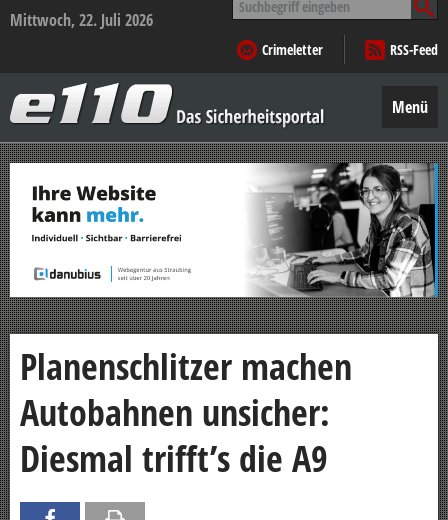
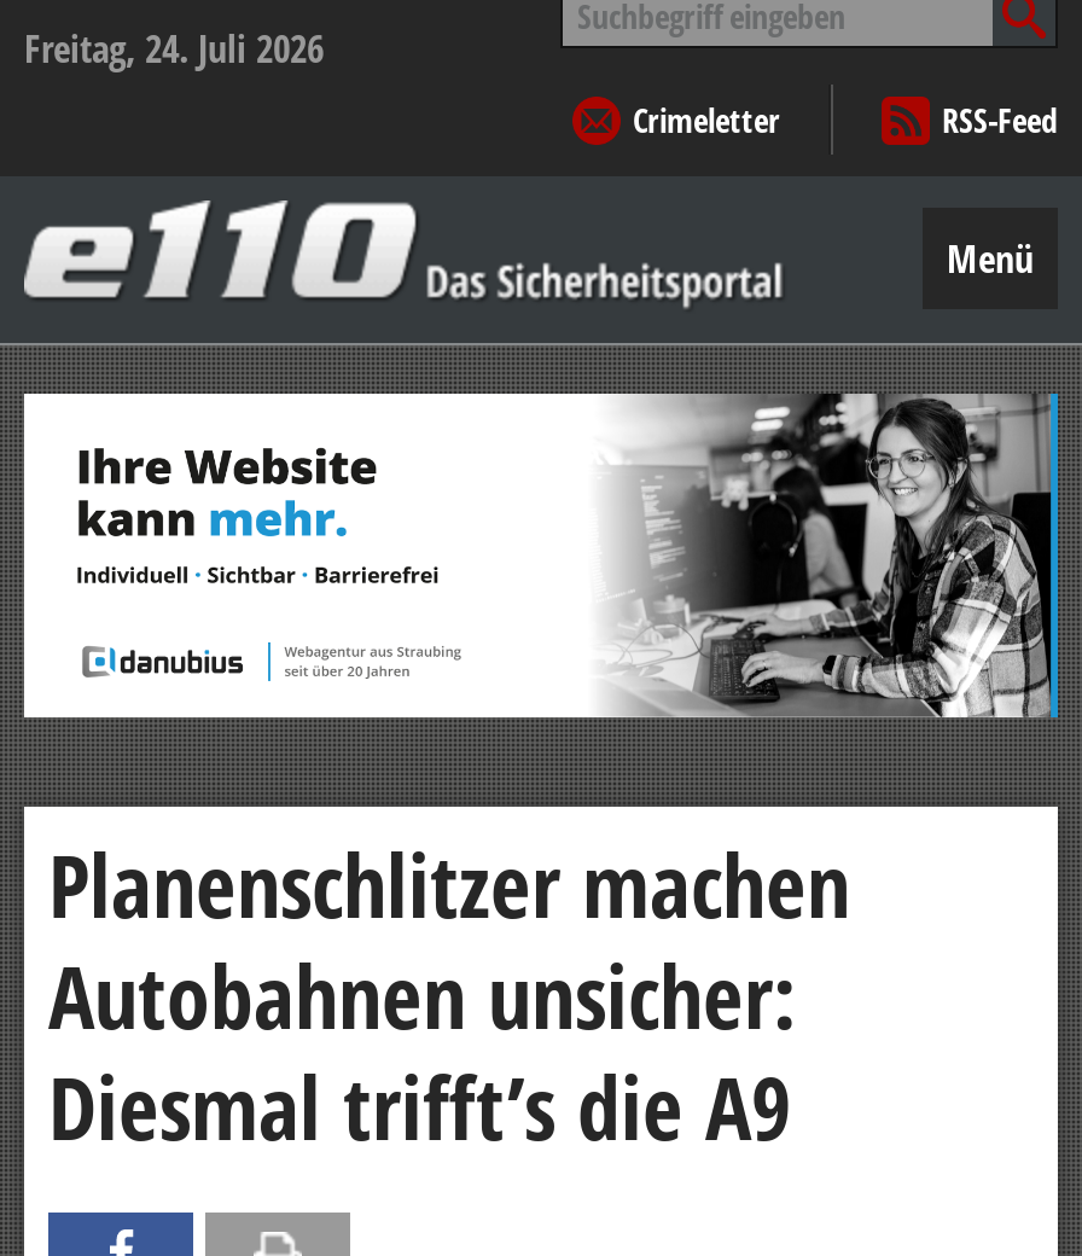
[10,9,153,31] Mittwoch, 22. Juli 2026 -> [24,22,324,75] Freitag, 24. Juli 2026

